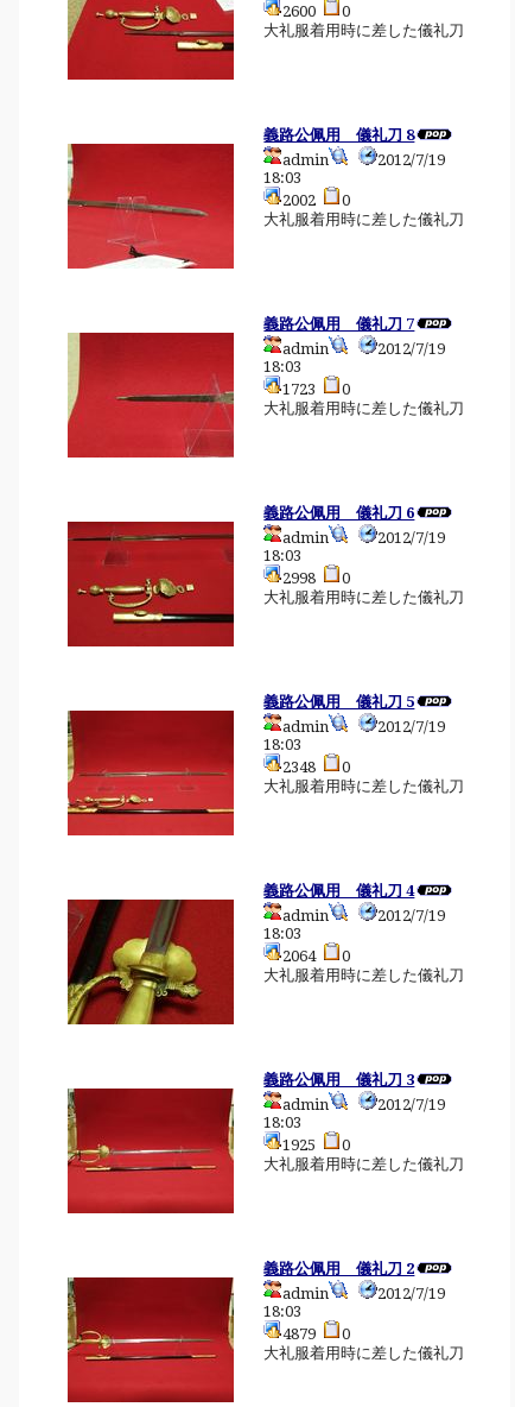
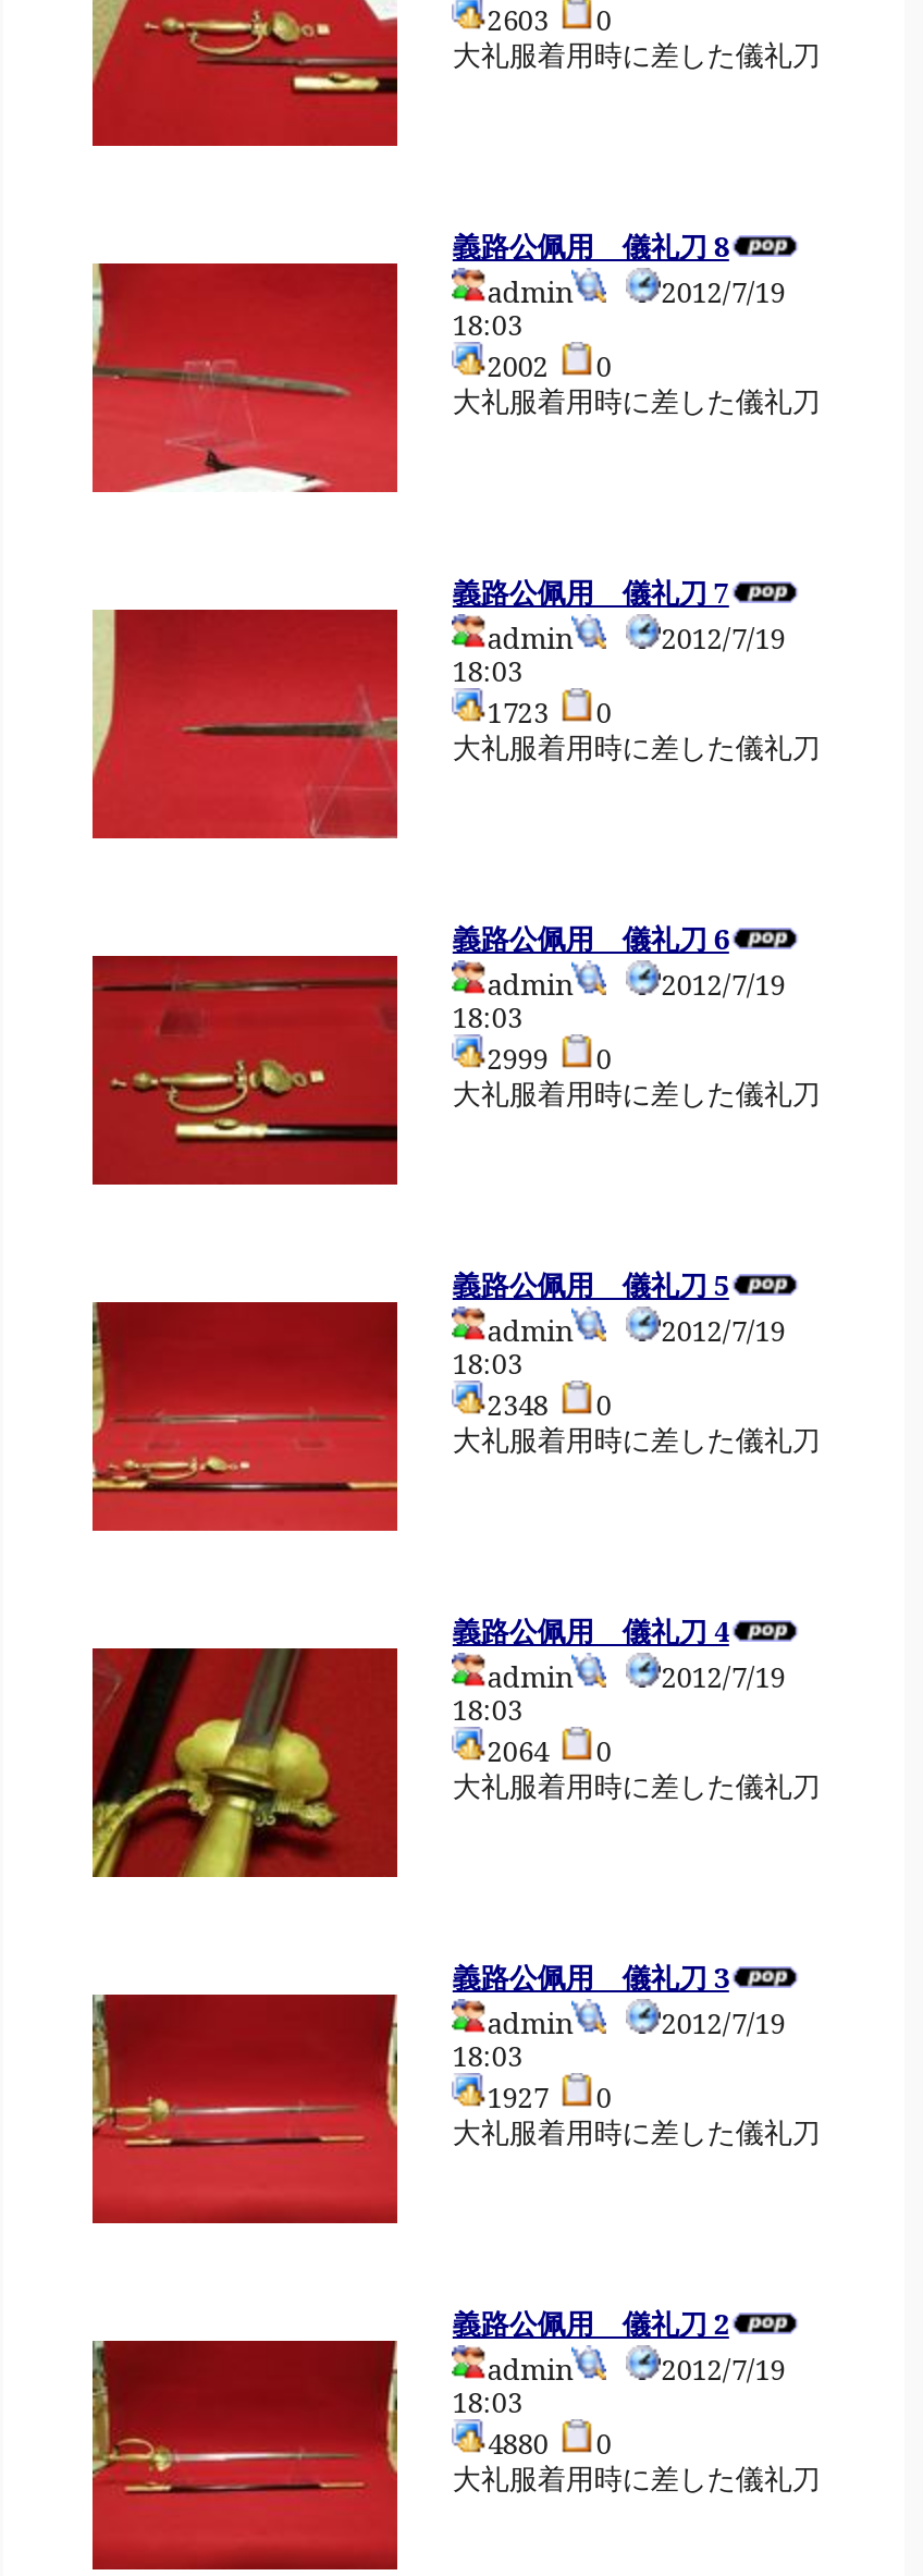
[283,2,365,20] 2600 0 -> [487,4,638,37] 2603 0
[283,569,365,587] 2998 0 -> [487,1043,638,1076] 2999 0
[283,1136,365,1154] 1925 0 -> [487,2082,638,2114] 1927 0
[283,1325,365,1343] 4879 0 -> [487,2428,638,2461] 4880 0

